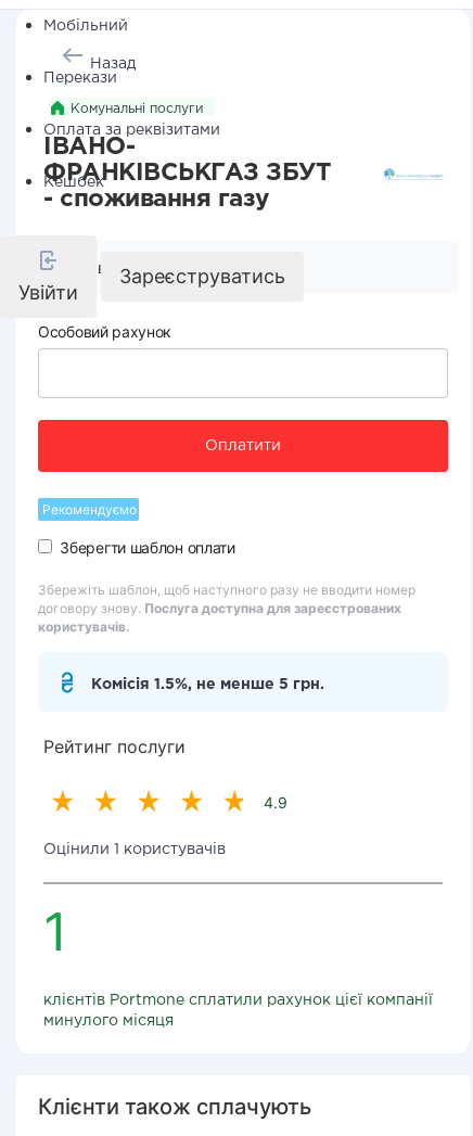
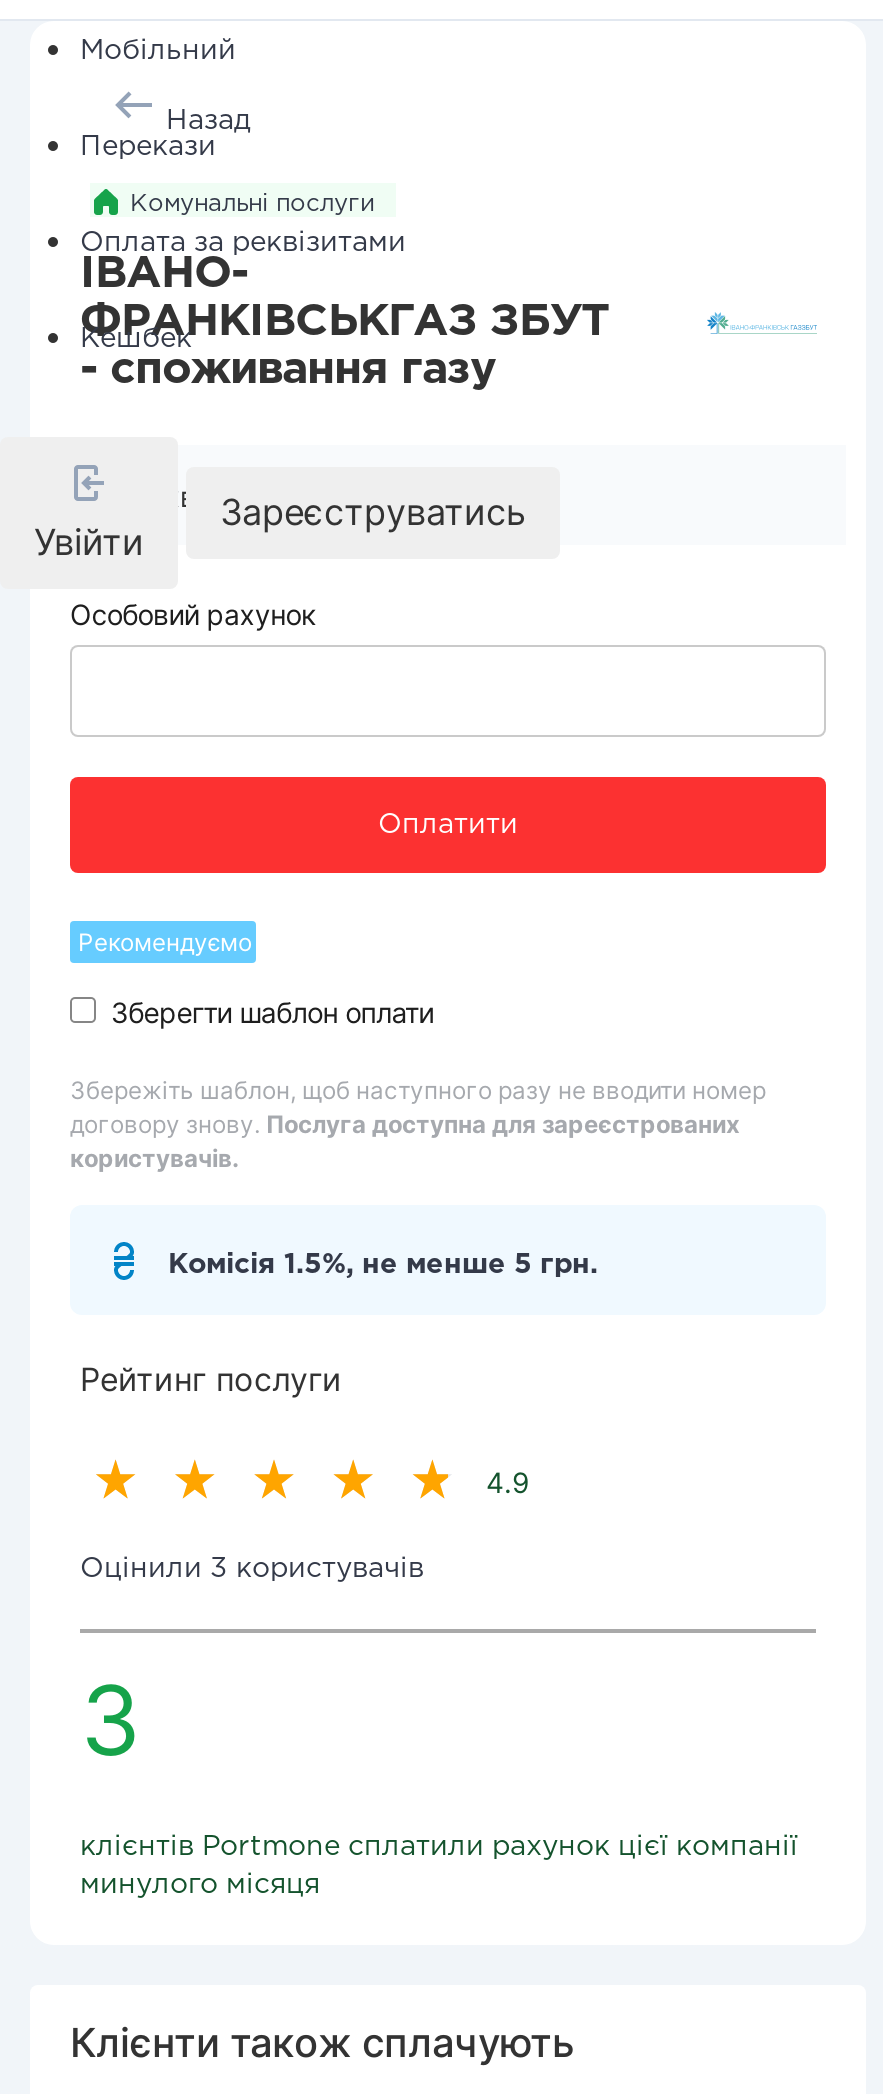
[43,843,226,856] Оцінили 1 користувачів -> [80,1557,424,1581] Оцінили 3 користувачів
[43,899,67,963] 1 -> [80,1661,142,1779] 3

